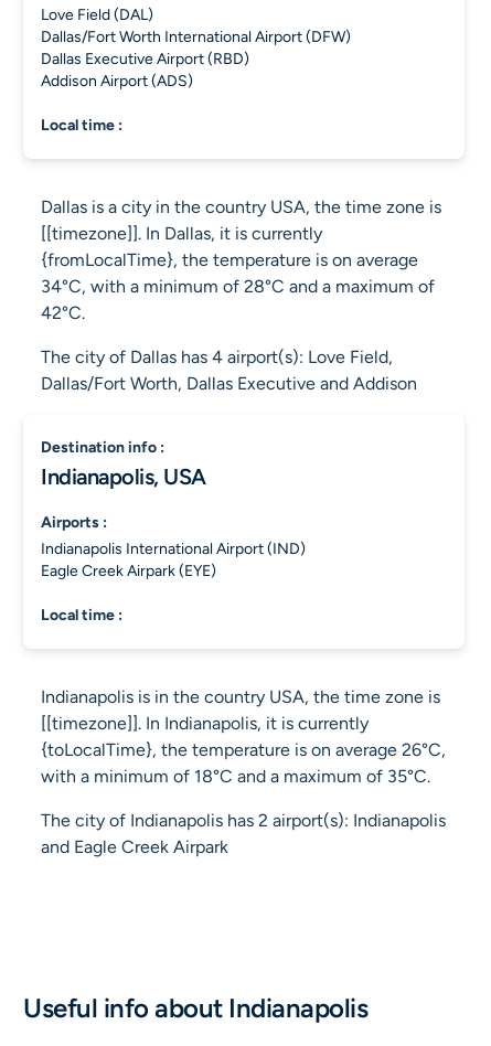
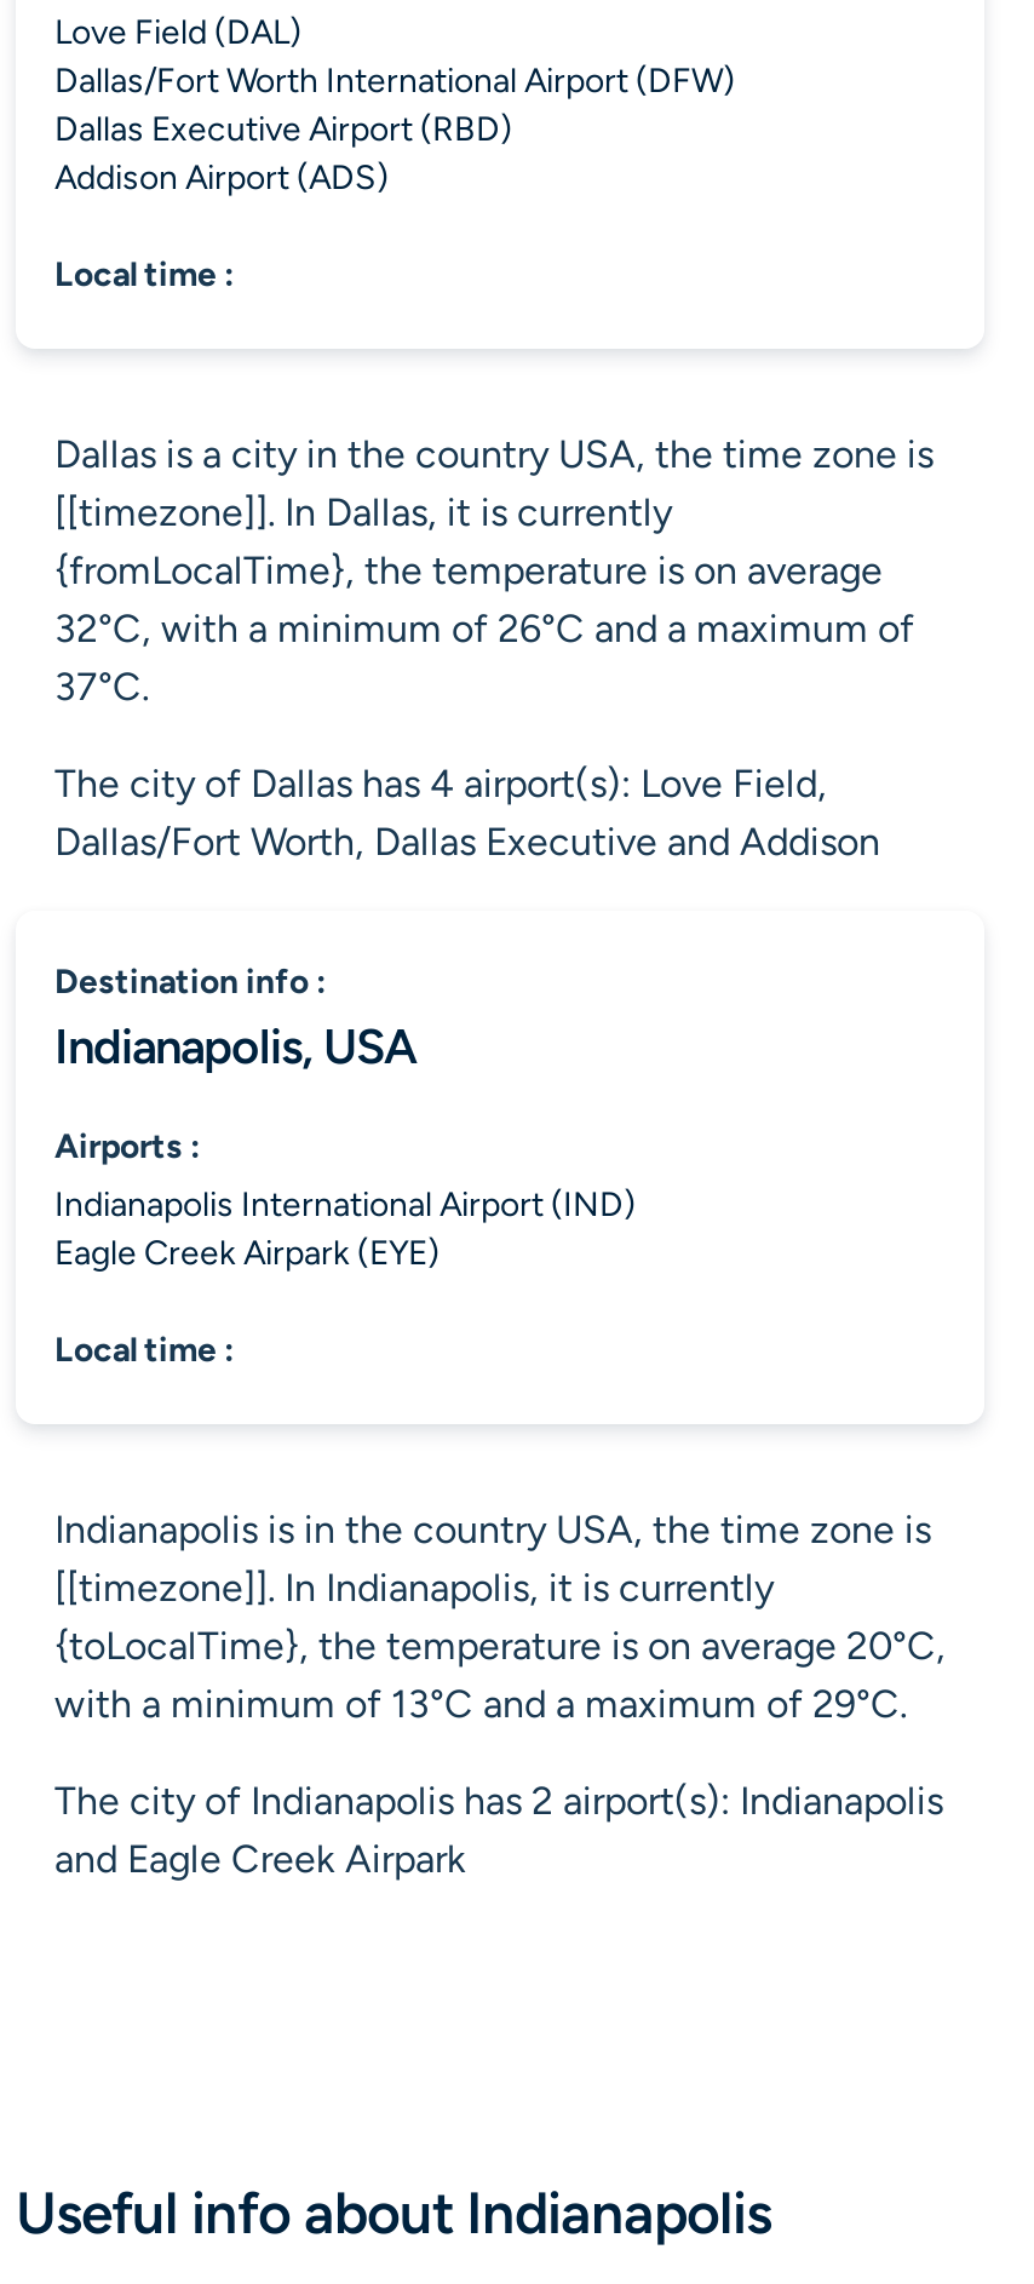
[41,276,435,323] 34°C, with a minimum of 28°C and a maximum of | 42°C. -> [54,606,914,710] 32°C, with a minimum of 26°C and a maximum of | 37°C.
[41,739,446,760] {toLocalTime}, the temperature is on average 26°C, -> [54,1623,946,1669] {toLocalTime}, the temperature is on average 20°C,
[41,766,430,787] with a minimum of 18°C and a maximum of 35°C. -> [54,1681,907,1727] with a minimum of 13°C and a maximum of 29°C.

